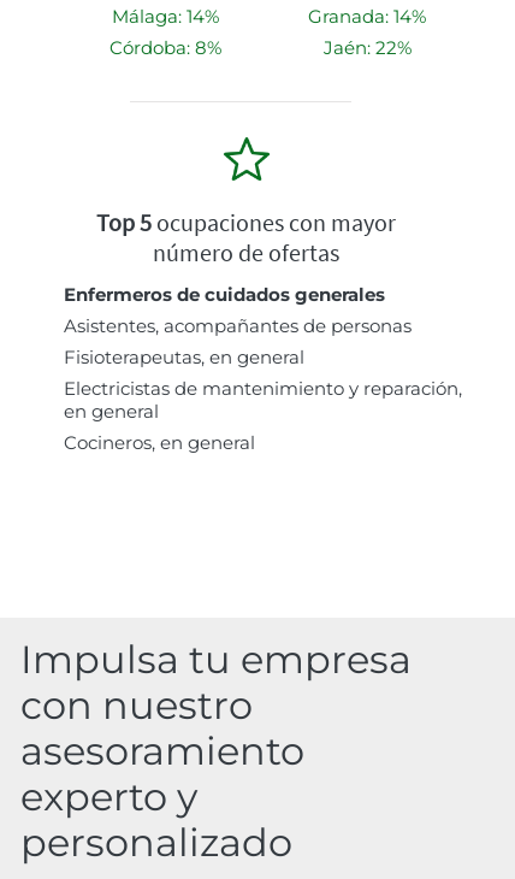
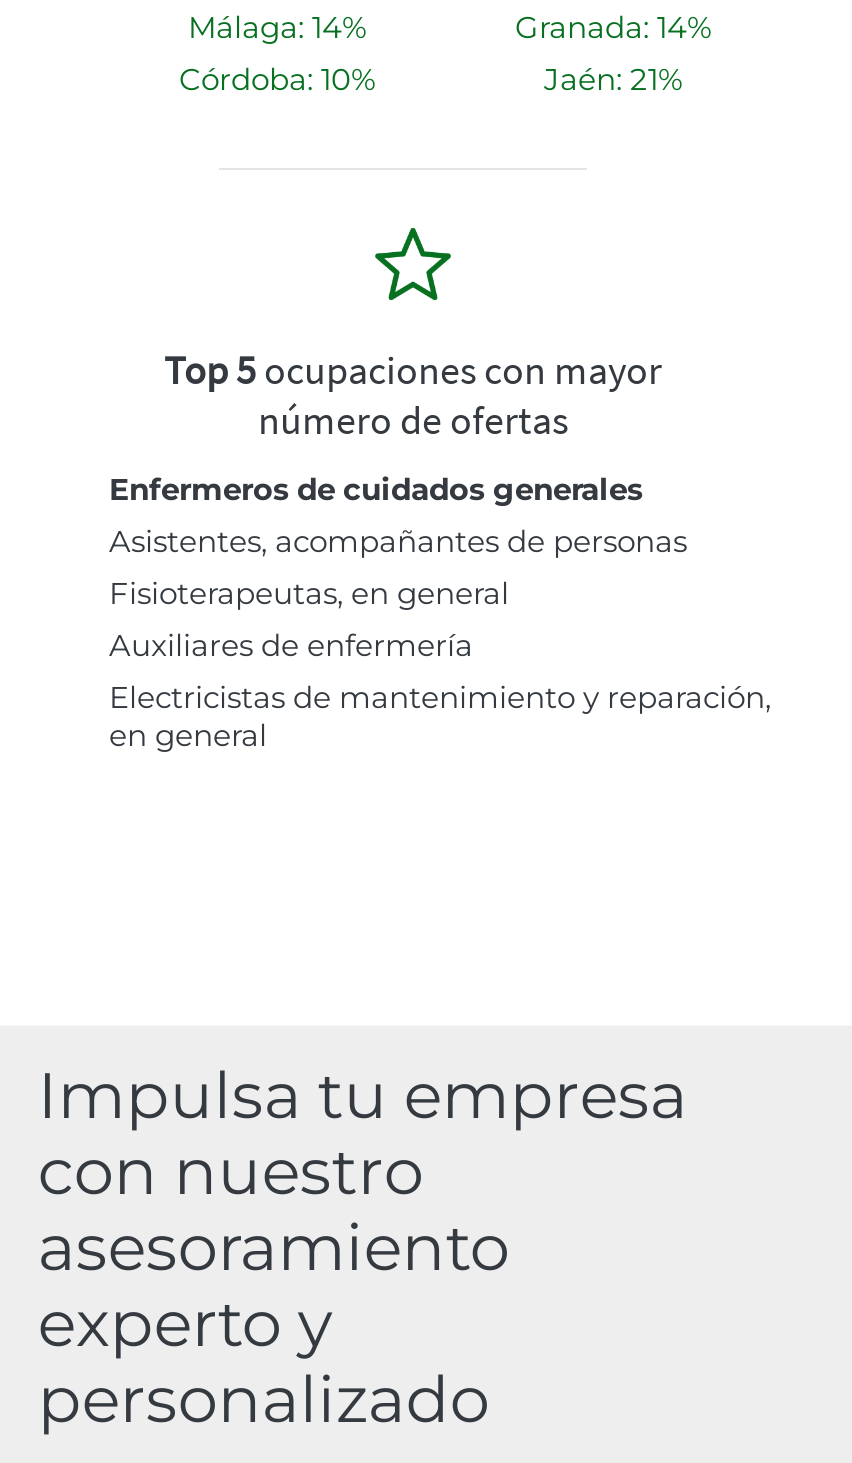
[109,36,221,59] Córdoba: 8% -> [179,60,375,98] Córdoba: 10%
[323,36,411,59] Jaén: 22% -> [544,60,682,98] Jaén: 21%
none -> [109,626,473,664] Auxiliares de enfermería
moved [64,377,462,423] -> [109,678,771,754]: Electricistas de mantenimiento y reparación, | en general
[64,431,255,454] Cocineros, en general -> none

